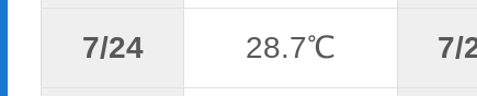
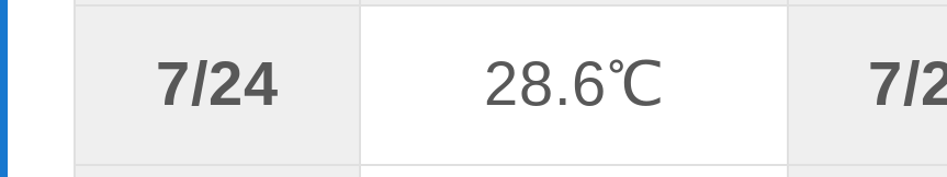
[246,31,336,65] 28.7℃ -> [484,51,664,119] 28.6℃

